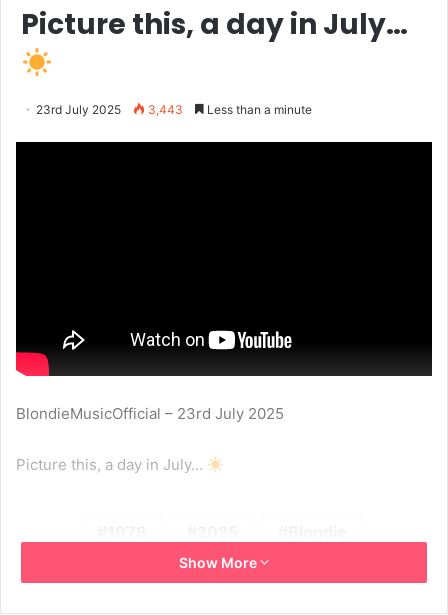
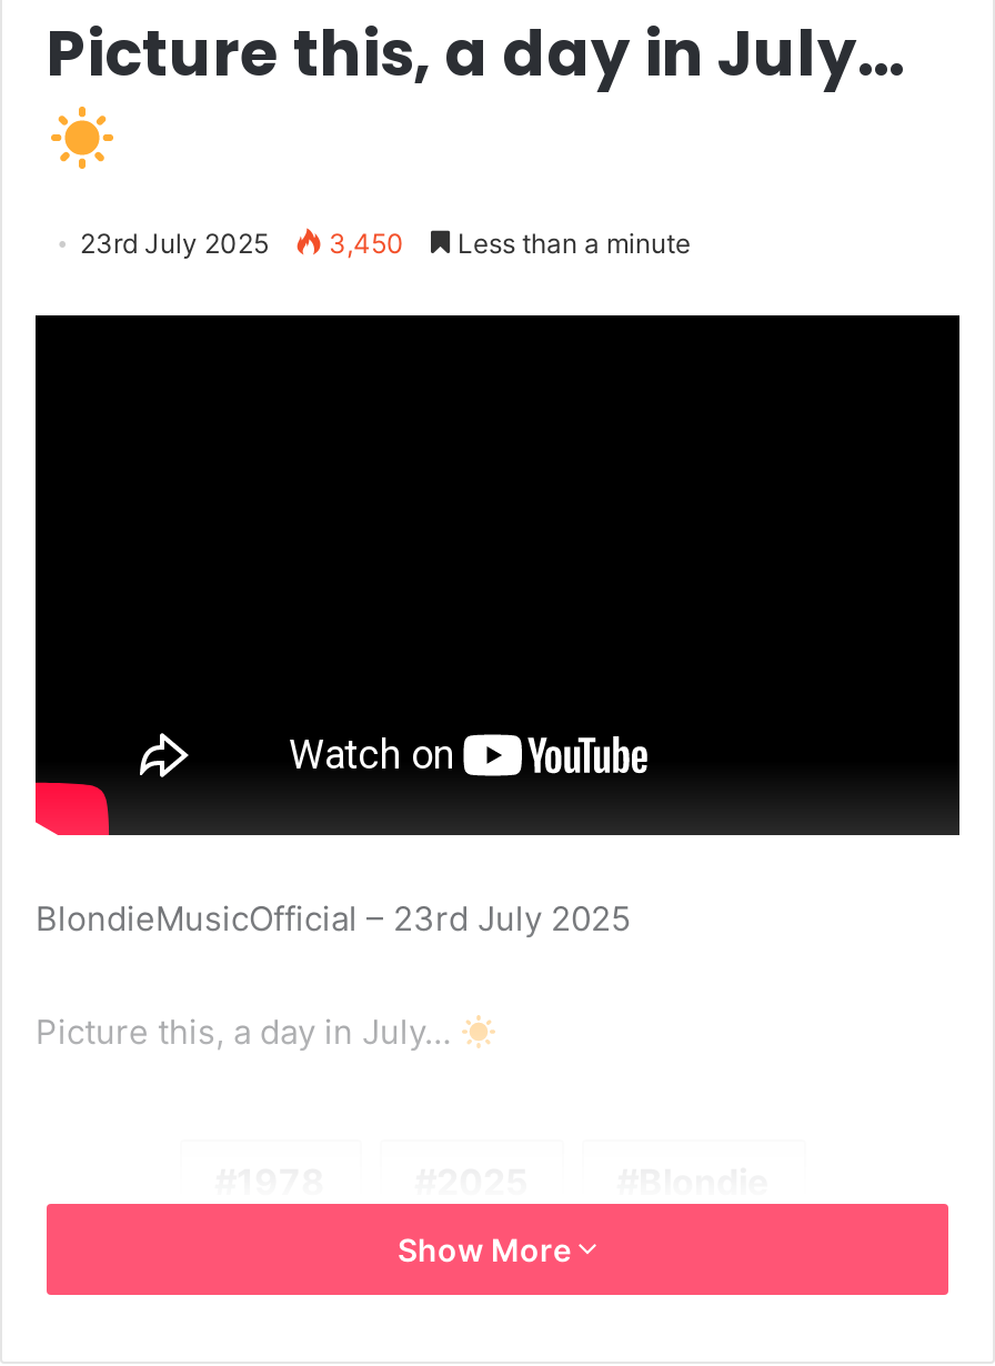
[36,102,312,117] 23rd July 2025 3,443 Less than a minute -> [80,227,691,260] 23rd July 2025 3,450 Less than a minute

